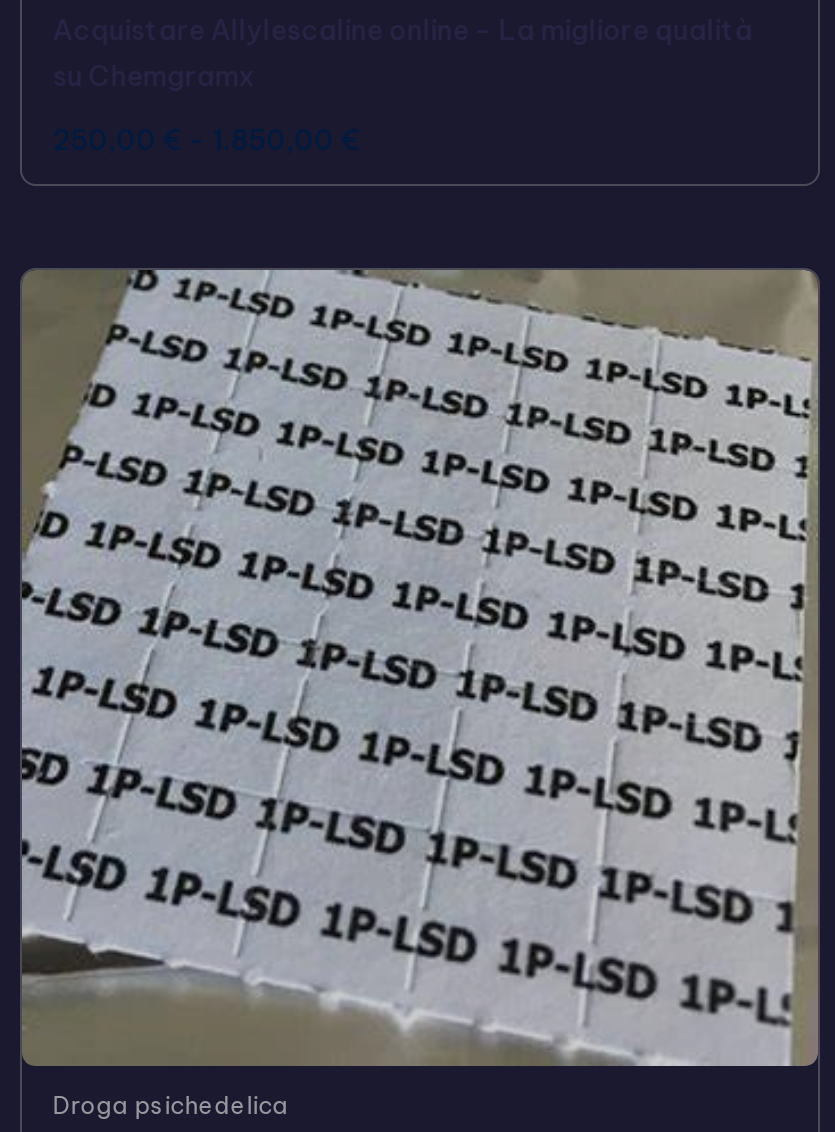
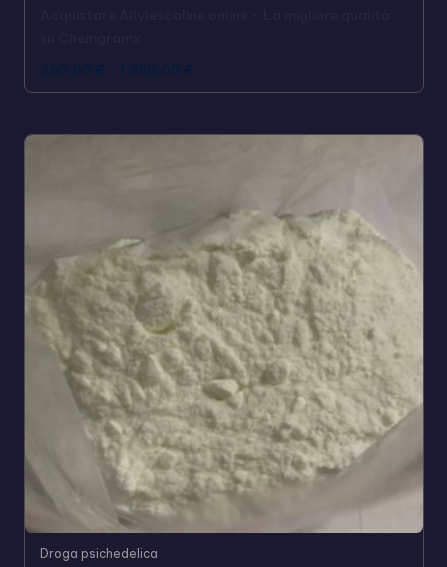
[20,270,820,1066] [image] -> [24,134,423,533] [image]

